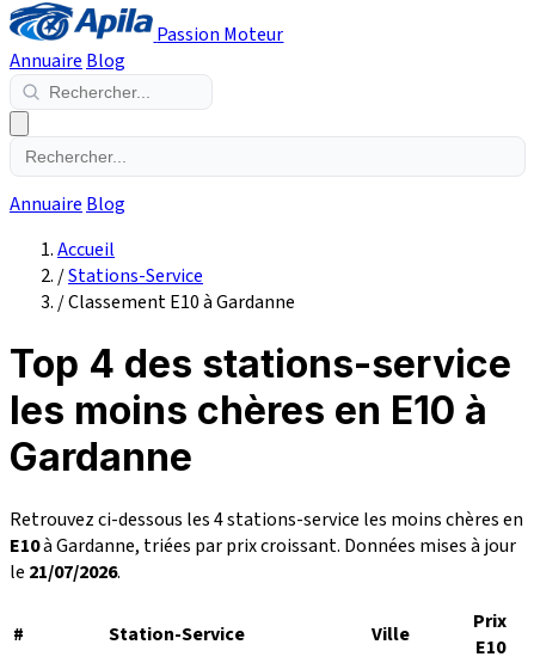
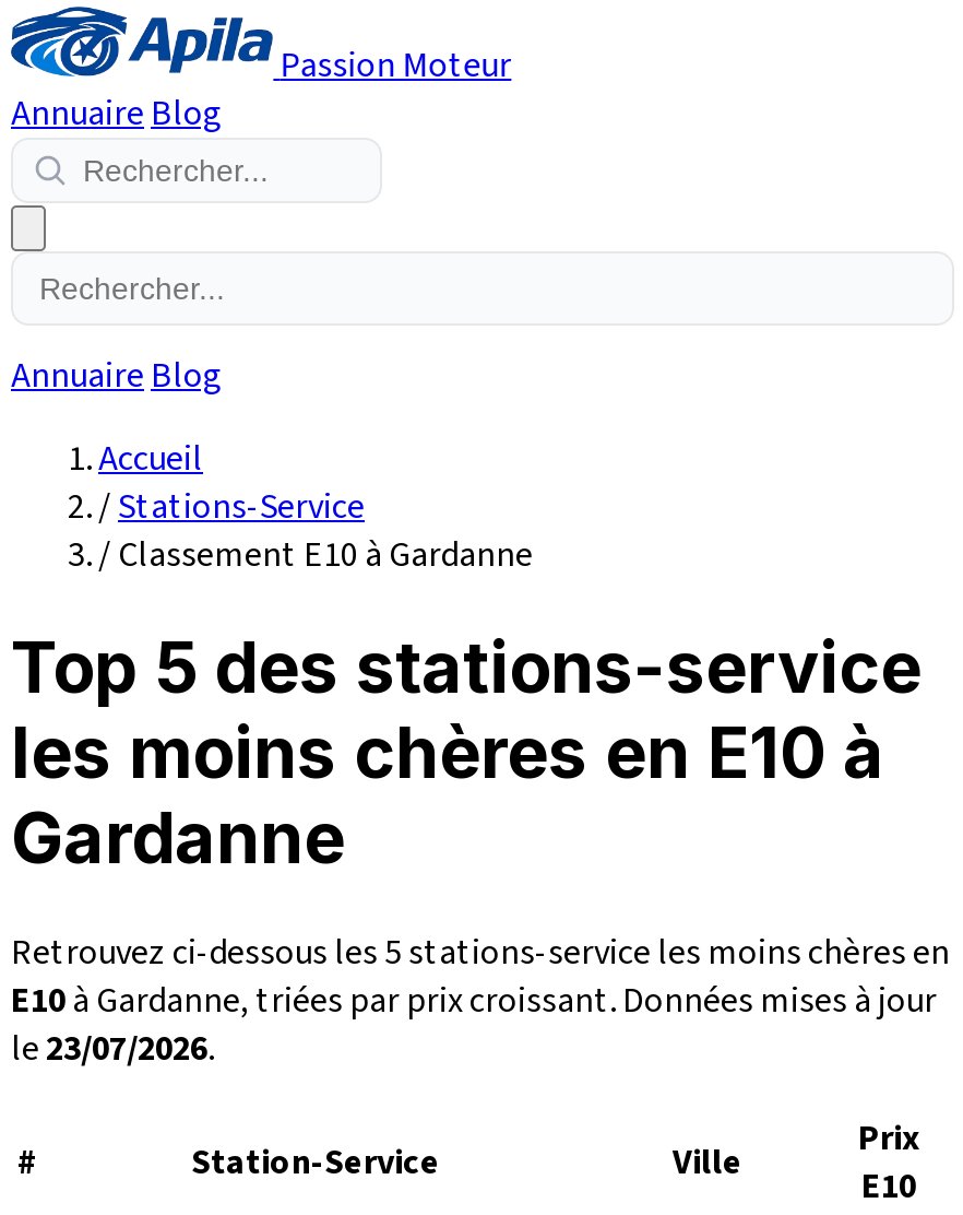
[10,341,511,388] Top 4 des stations-service -> [11,626,922,711] Top 5 des stations-service
[10,506,523,533] Retrouvez ci-dessous les 4 stations-service les moins chères en -> [11,929,950,977] Retrouvez ci-dessous les 5 stations-service les moins chères en
[10,559,121,585] le 21/07/2026. -> [11,1025,214,1073] le 23/07/2026.

